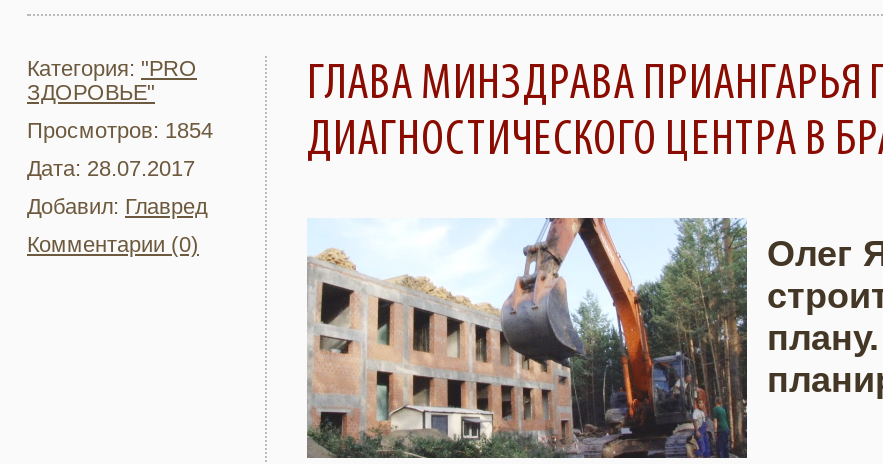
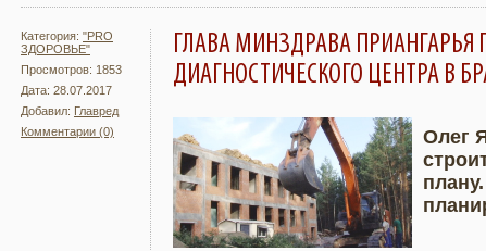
[27,118,213,142] Просмотров: 1854 -> [21,63,122,76] Просмотров: 1853

